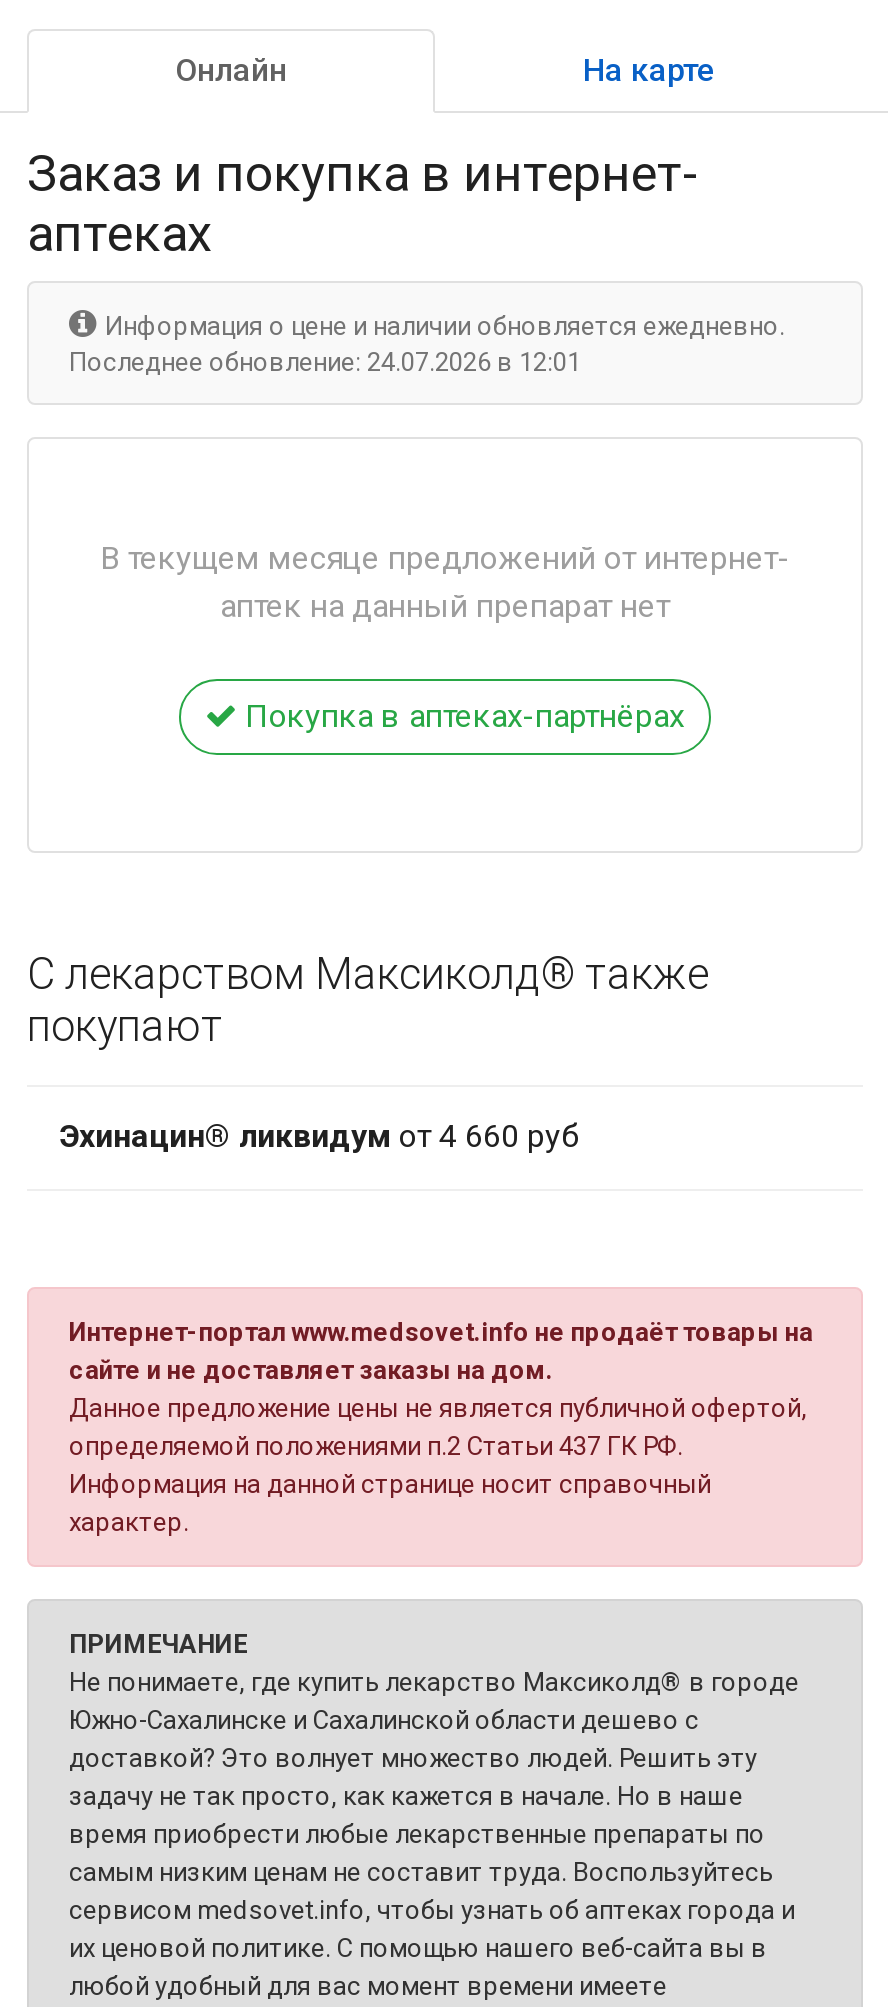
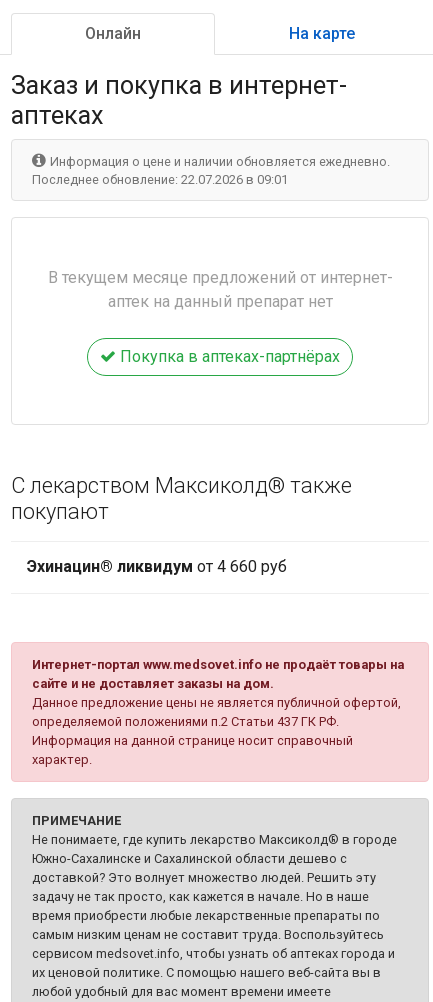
[69,347,581,377] Последнее обновление: 24.07.2026 в 12:01 -> [32,172,288,187] Последнее обновление: 22.07.2026 в 09:01

